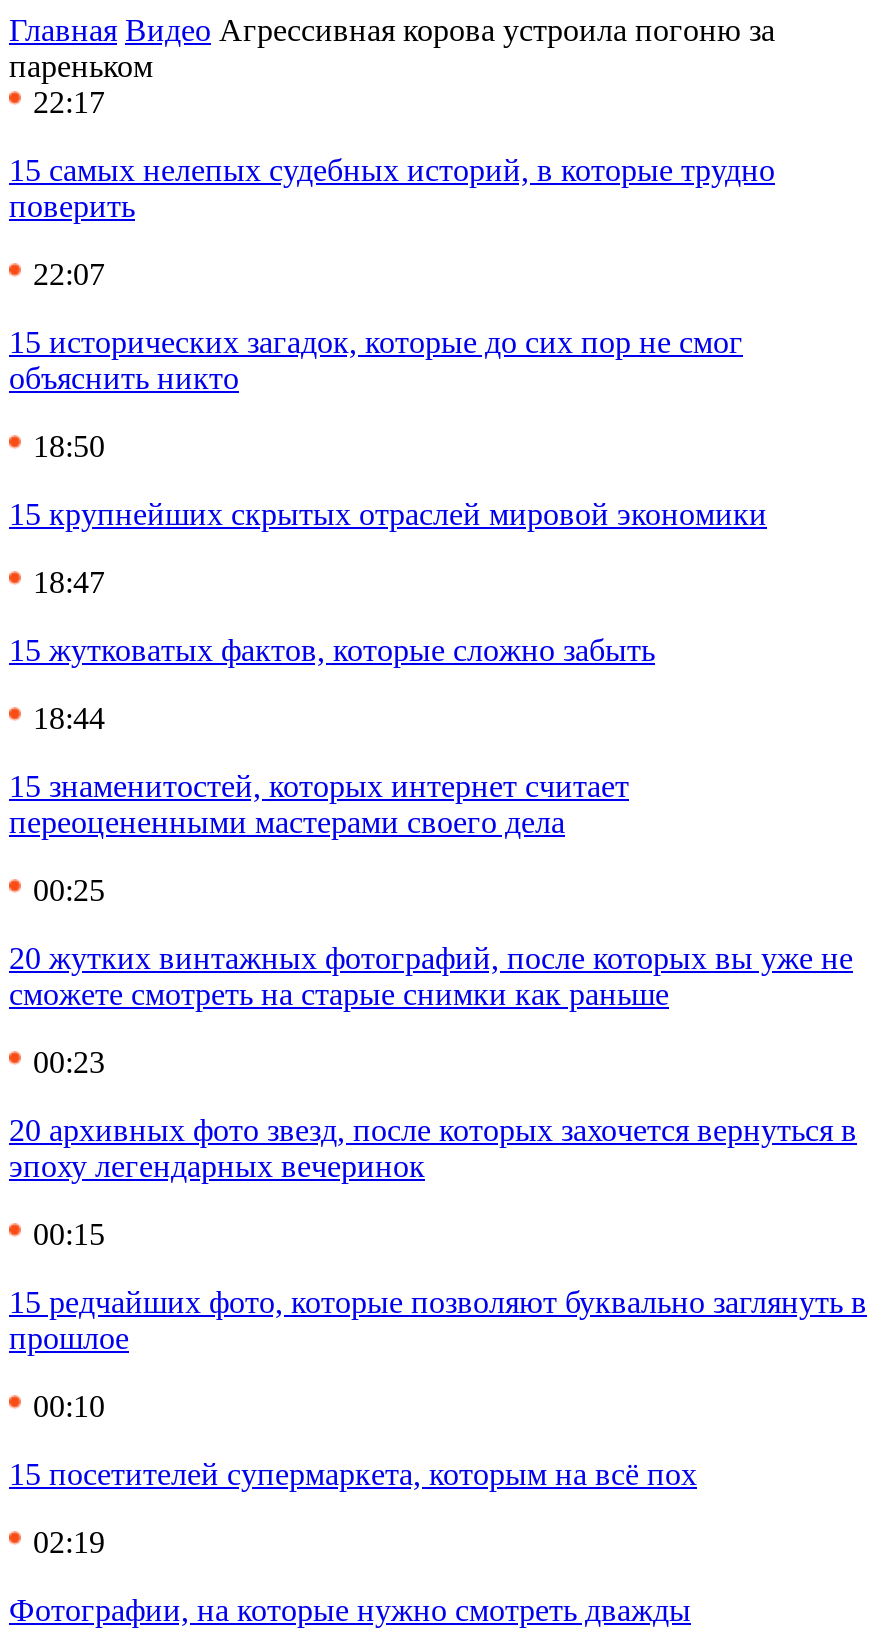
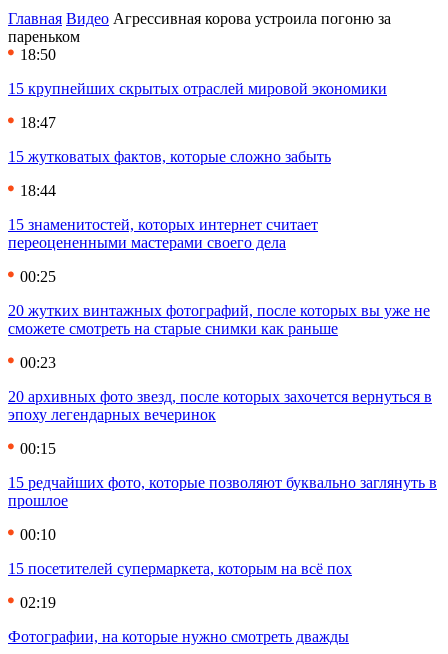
[9,85,775,395] 22:17 | 15 самых нелепых судебных историй, в которые трудно | поверить | 22:07 | 15 исторических загадок, которые до сих пор не смог | объяснить никто -> none

